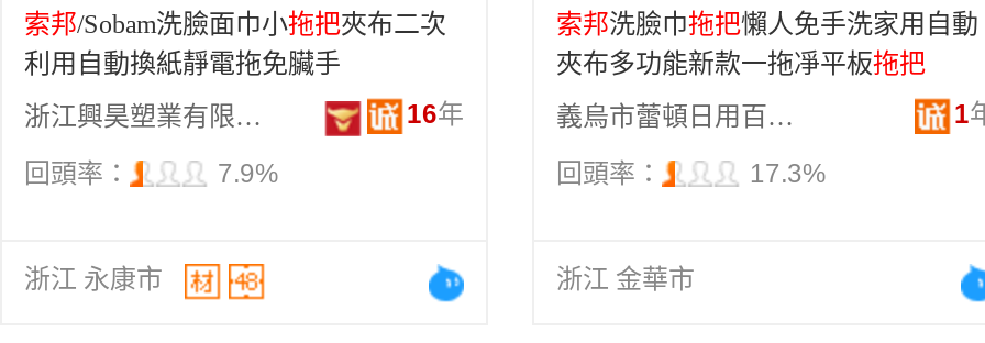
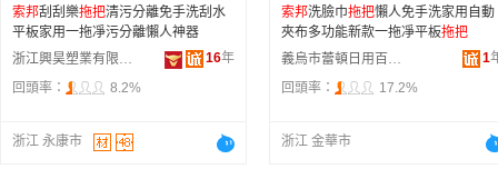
[24,9,446,79] 索邦/Sobam洗臉面巾小拖把夾布二次 | 利用自動換紙靜電拖免臟手 -> [12,4,226,40] 索邦刮刮樂拖把清污分離免手洗刮水 | 平板家用一拖凈污分離懶人神器
[218,158,279,189] 7.9% -> [110,80,141,96] 8.2%
[750,158,827,189] 17.3% -> [379,80,418,96] 17.2%

